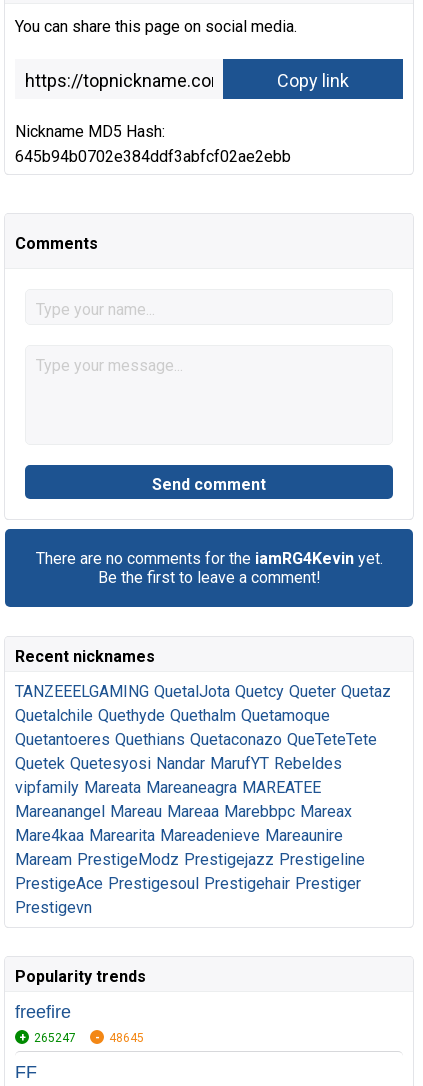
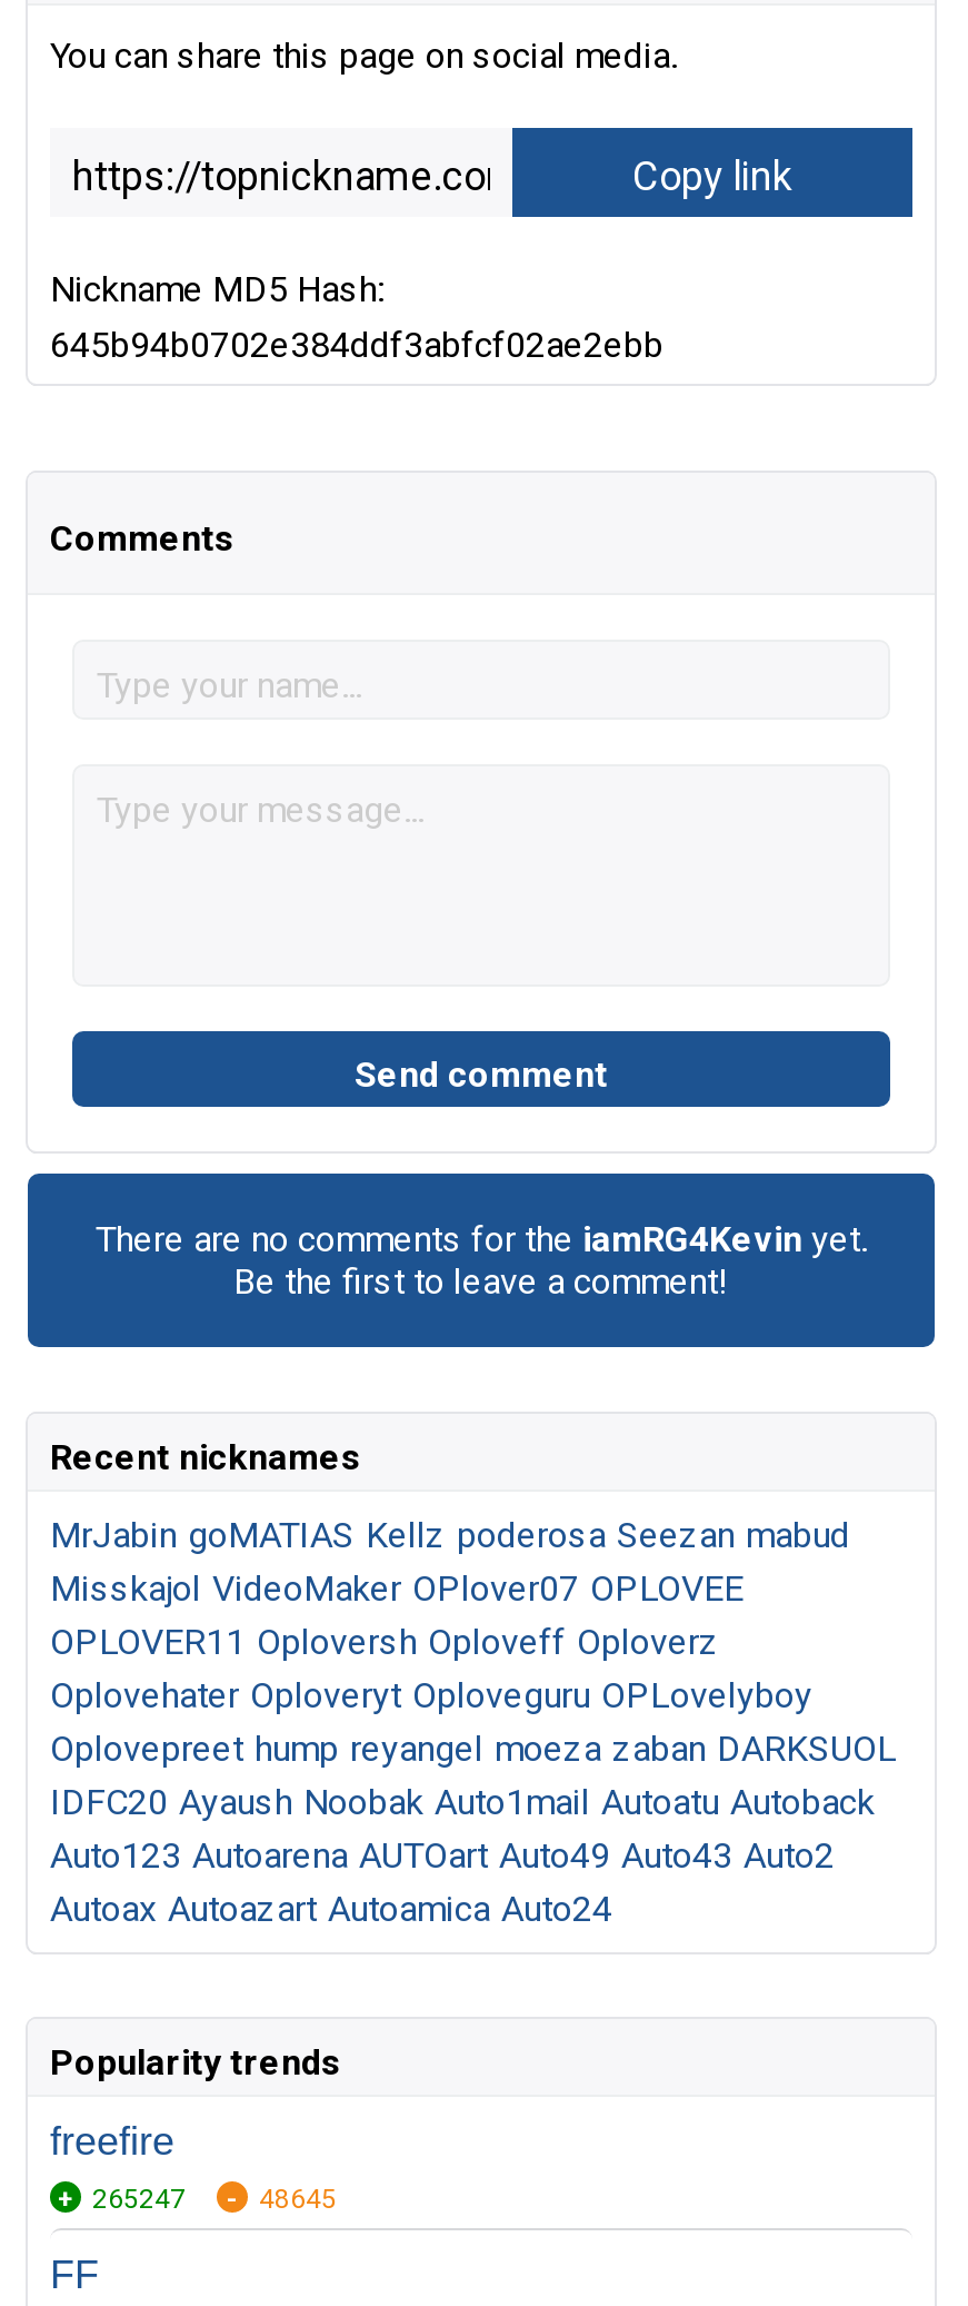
[15,682,391,917] TANZEEELGAMING QuetalJota Quetcy Queter Quetaz | Quetalchile Quethyde Quethalm Quetamoque | Quetantoeres Quethians Quetaconazo QueTeteTete | Quetek Quetesyosi Nandar MarufYT Rebeldes | vipfamily Mareata Mareaneagra MAREATEE | Mareanangel Mareau Mareaa Marebbpc Mareax | Mare4kaa Marearita Mareadenieve Mareaunire | Maream PrestigeModz Prestigejazz Prestigeline | PrestigeAce Prestigesoul Prestigehair Prestiger | Prestigevn -> [50,1514,897,1930] MrJabin goMATIAS Kellz poderosa Seezan mabud | Misskajol VideoMaker OPlover07 OPLOVEE | OPLOVER11 Oploversh Oploveff Oploverz | Oplovehater Oploveryt Oploveguru OPLovelyboy | Oplovepreet hump reyangel moeza zaban DARKSUOL | IDFC20 Ayaush Noobak Auto1mail Autoatu Autoback | Auto123 Autoarena AUTOart Auto49 Auto43 Auto2 | Autoax Autoazart Autoamica Auto24

